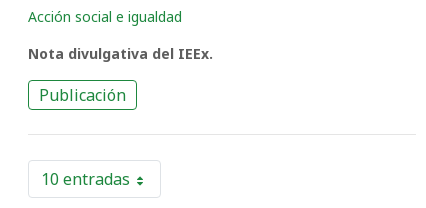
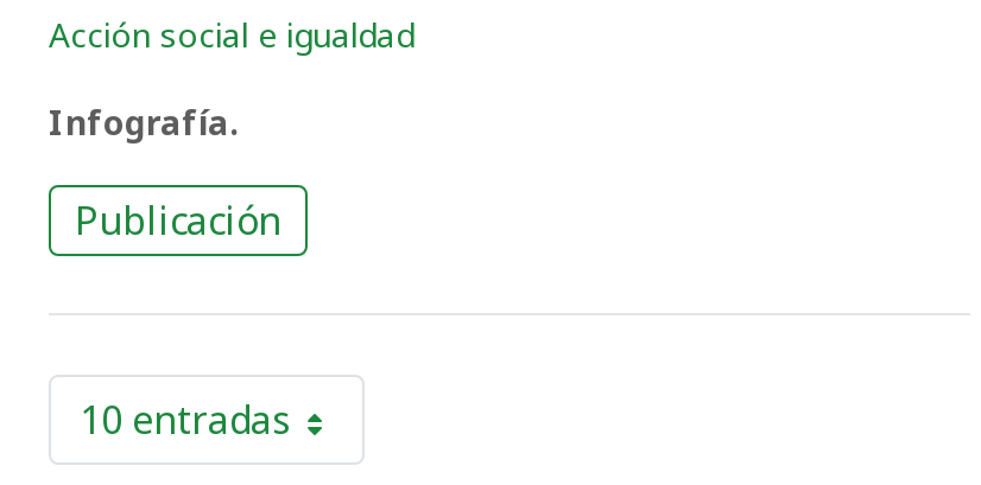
[28,44,213,63] Nota divulgativa del IEEx. -> [49,100,239,145] Infografía.

